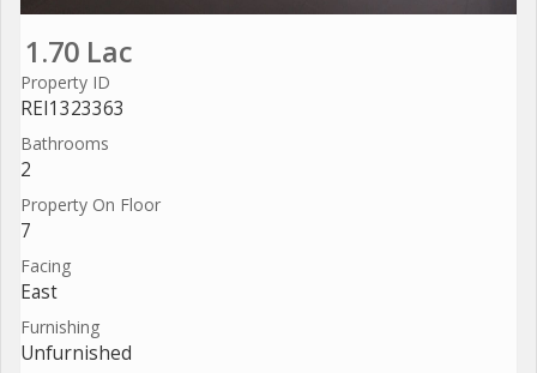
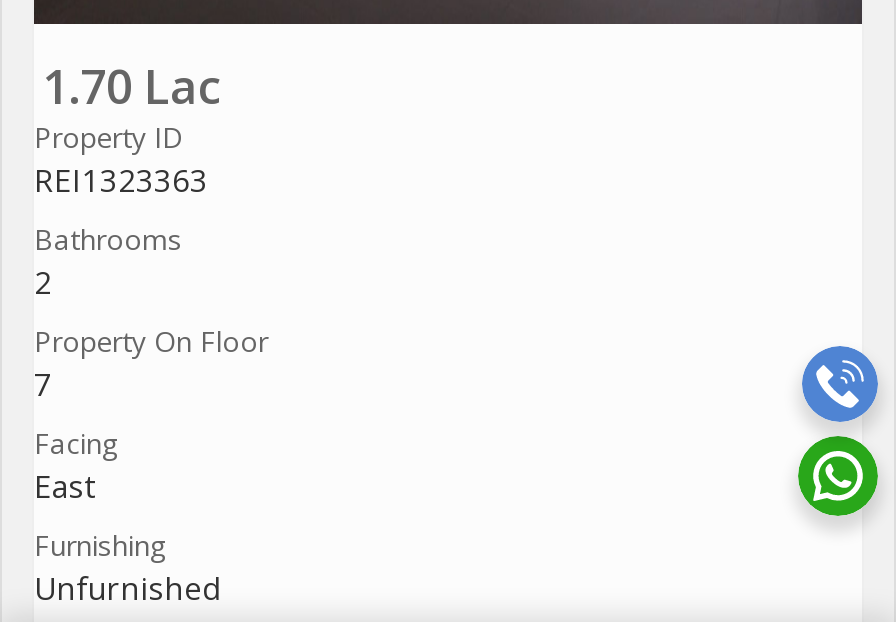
none -> [794,344,880,526] [image]

